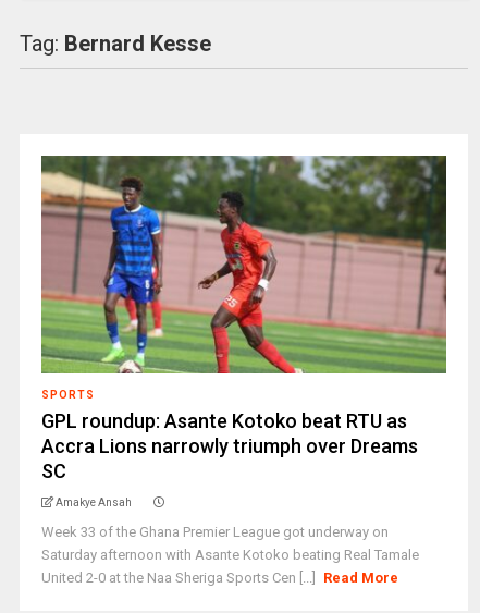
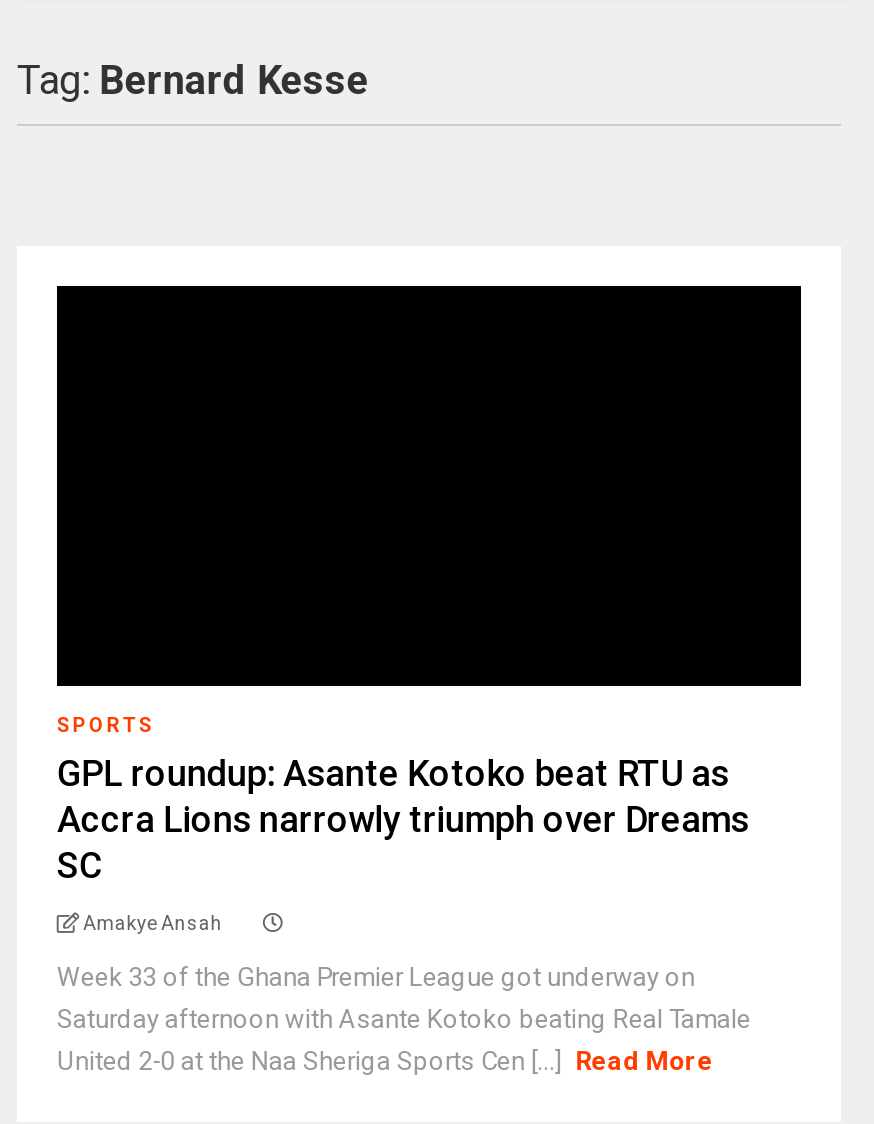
[40,155,447,375] [image] -> none

